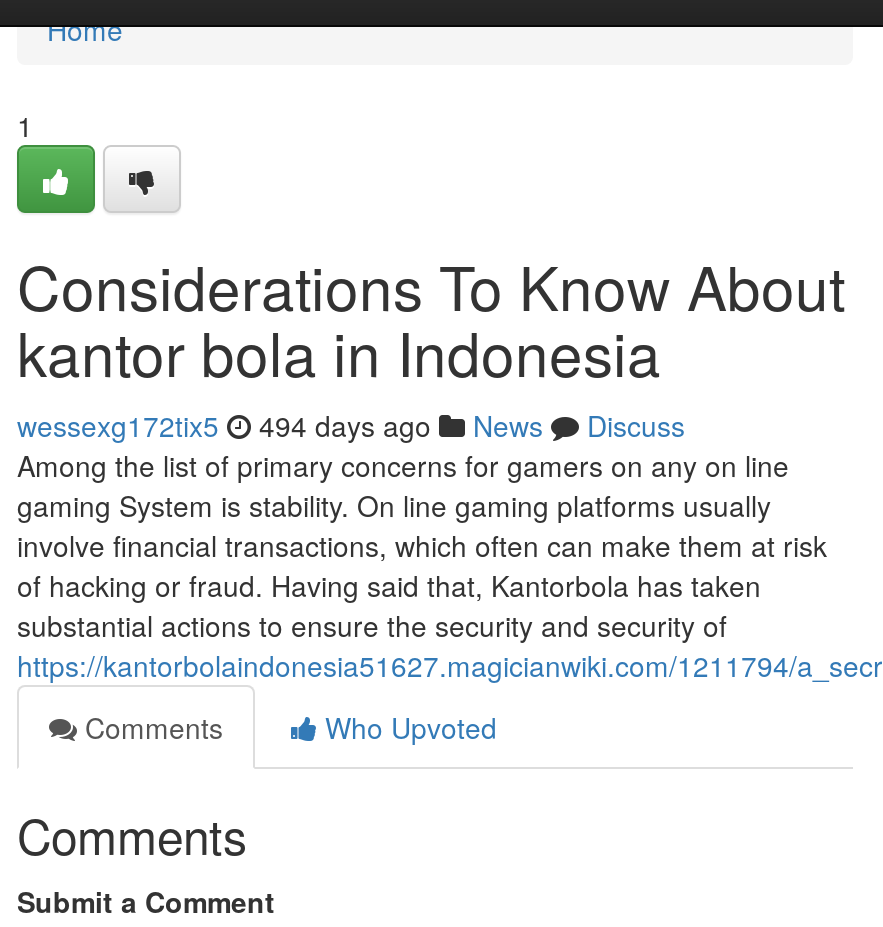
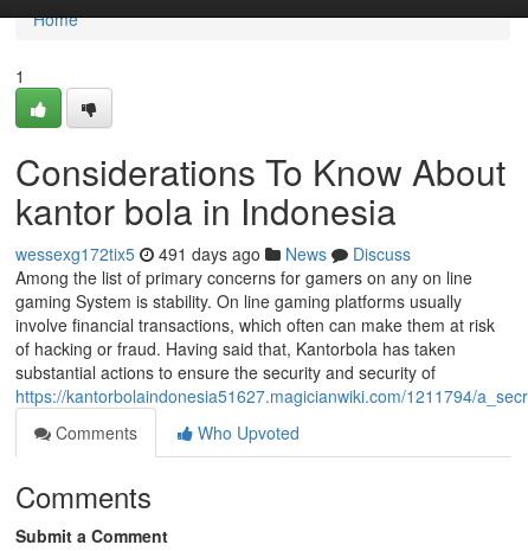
[17,405,685,445] wessexg172tix5 494 days ago News Discuss -> [15,242,411,265] wessexg172tix5 491 days ago News Discuss

